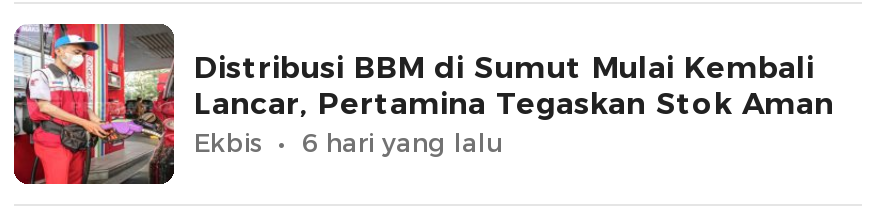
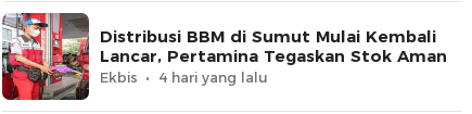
[302,126,504,158] 6 hari yang lalu -> [158,69,268,86] 4 hari yang lalu

